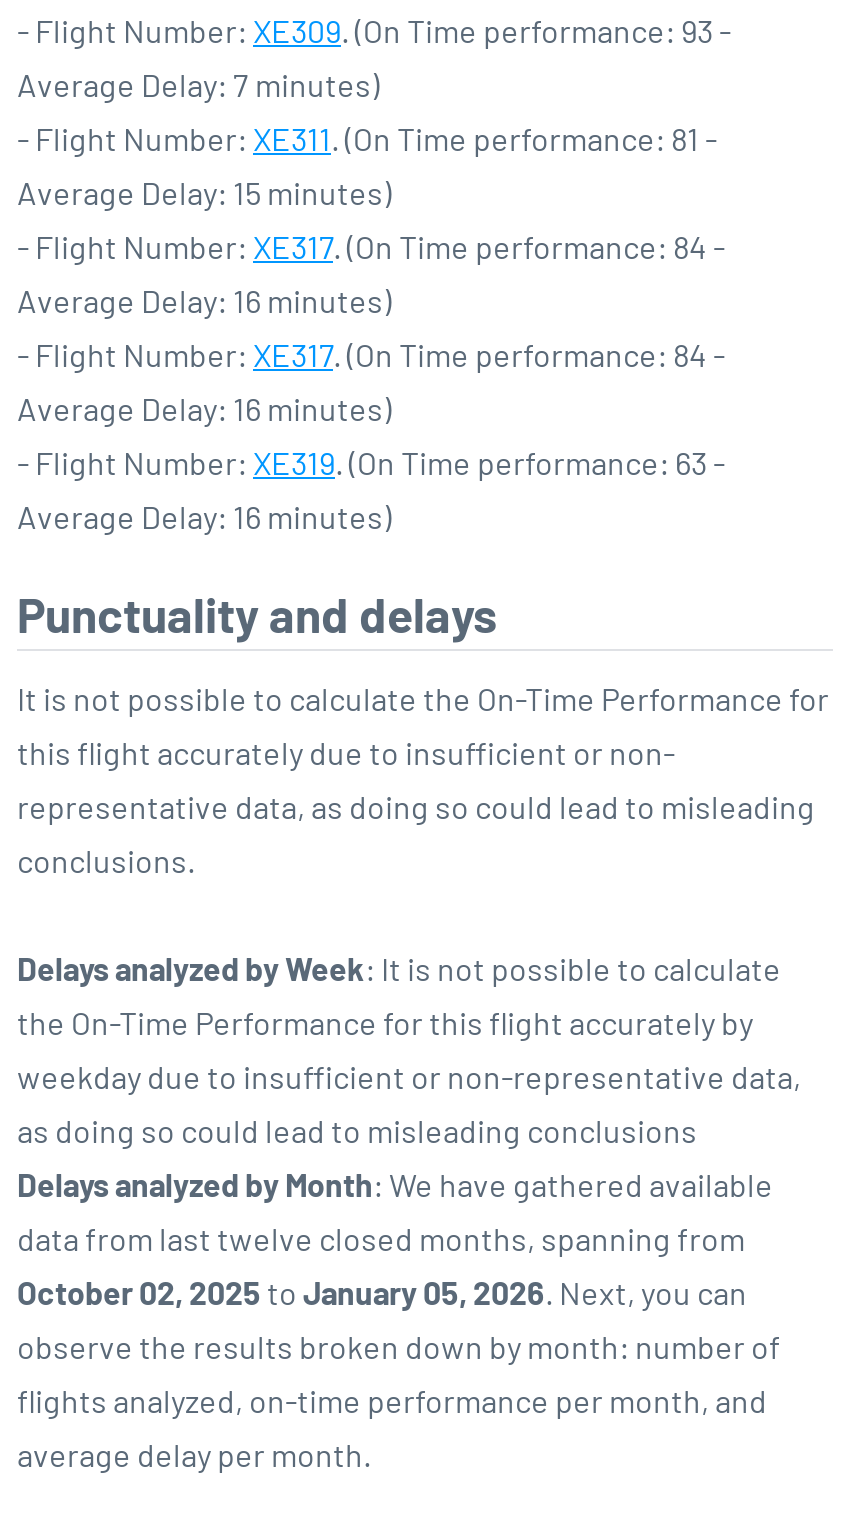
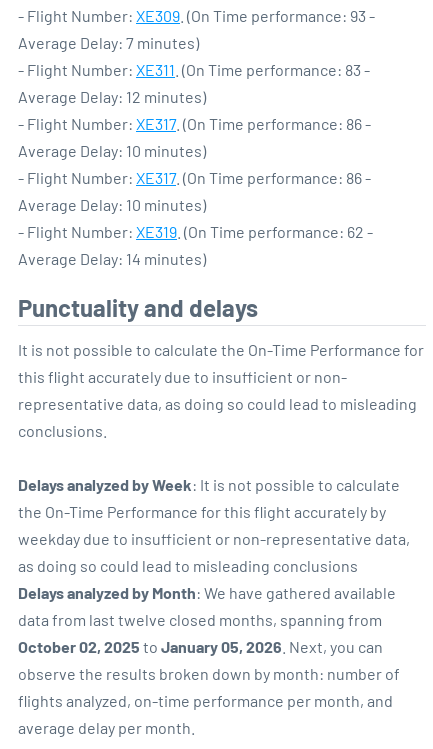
[17,119,717,157] - Flight Number: XE311. (On Time performance: 81 - -> [18,60,370,79] - Flight Number: XE311. (On Time performance: 83 -
[17,173,391,211] Average Delay: 15 minutes) -> [18,87,206,106] Average Delay: 12 minutes)
[17,227,725,265] - Flight Number: XE317. (On Time performance: 84 - -> [18,114,371,133] - Flight Number: XE317. (On Time performance: 86 -
[17,281,391,319] Average Delay: 16 minutes) -> [18,141,206,160] Average Delay: 10 minutes)
[17,335,725,373] - Flight Number: XE317. (On Time performance: 84 - -> [18,168,371,187] - Flight Number: XE317. (On Time performance: 86 -
[17,389,391,427] Average Delay: 16 minutes) -> [18,195,206,214] Average Delay: 10 minutes)
[17,443,725,481] - Flight Number: XE319. (On Time performance: 63 - -> [18,222,373,241] - Flight Number: XE319. (On Time performance: 62 -
[17,497,391,535] Average Delay: 16 minutes) -> [18,249,206,268] Average Delay: 14 minutes)

